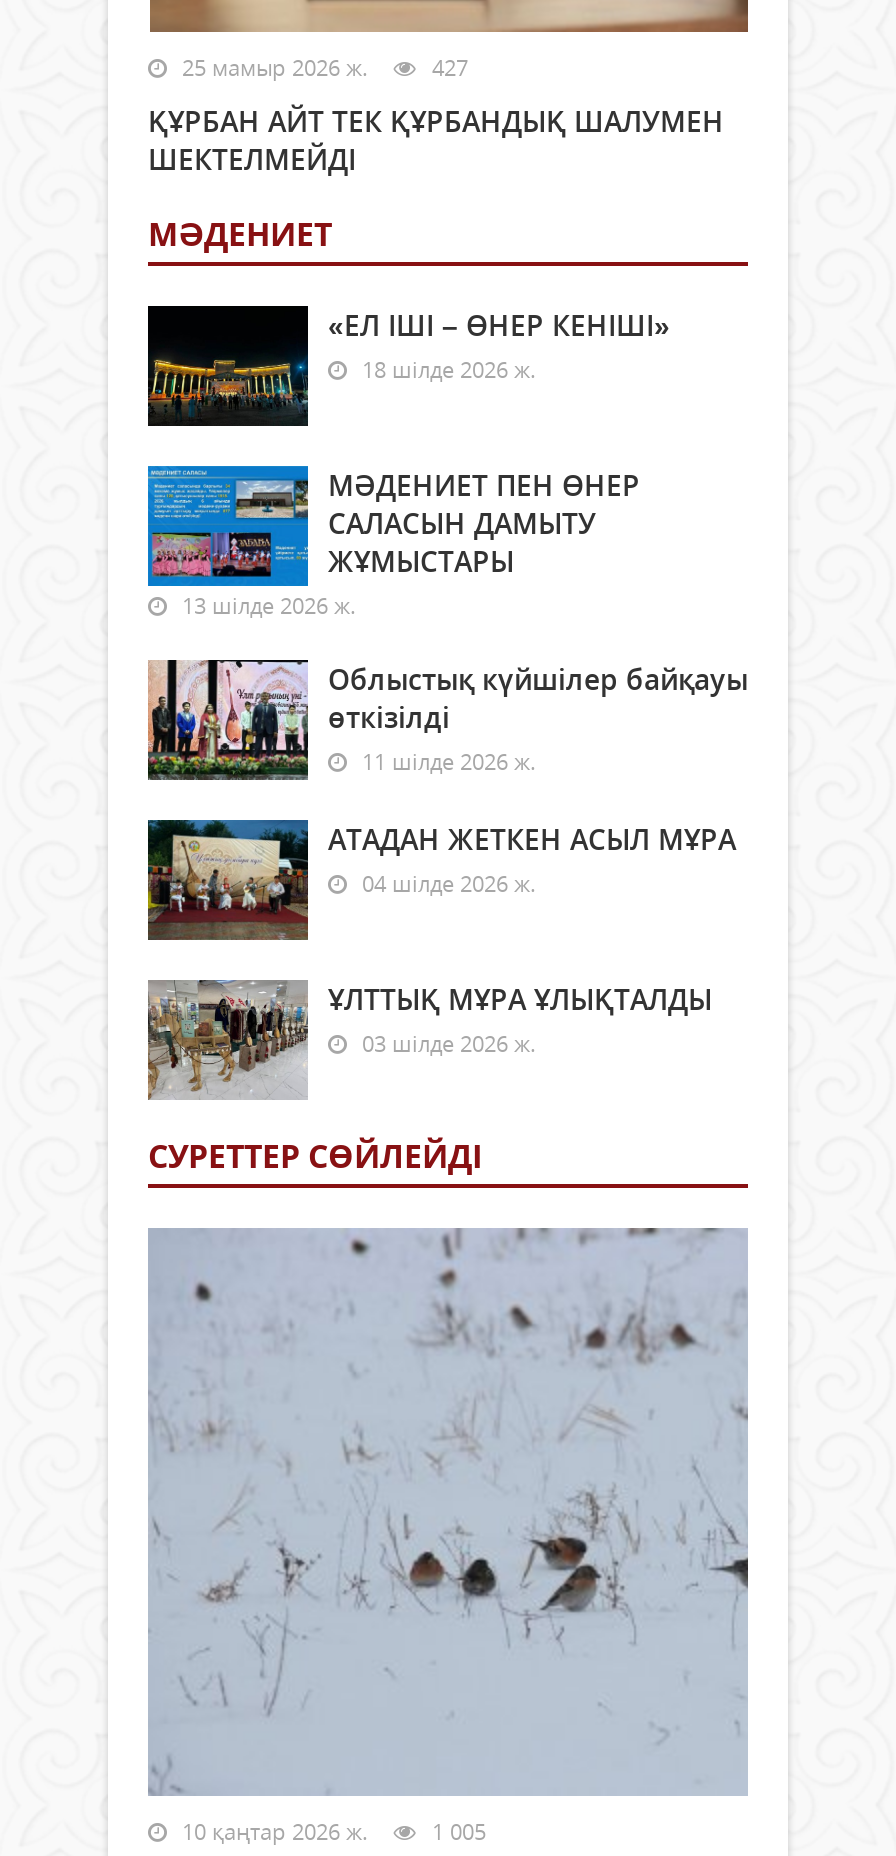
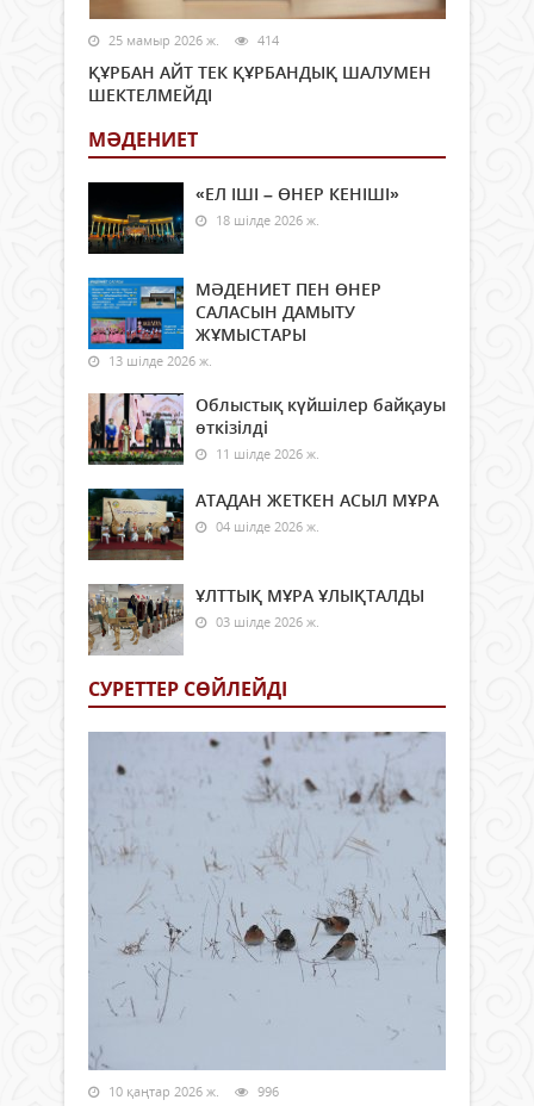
[176,51,468,81] 25 мамыр 2026 ж. 427 -> [105,31,279,49] 25 мамыр 2026 ж. 414
[176,1815,486,1845] 10 қаңтар 2026 ж. 1 005 -> [105,1082,279,1100] 10 қаңтар 2026 ж. 996

